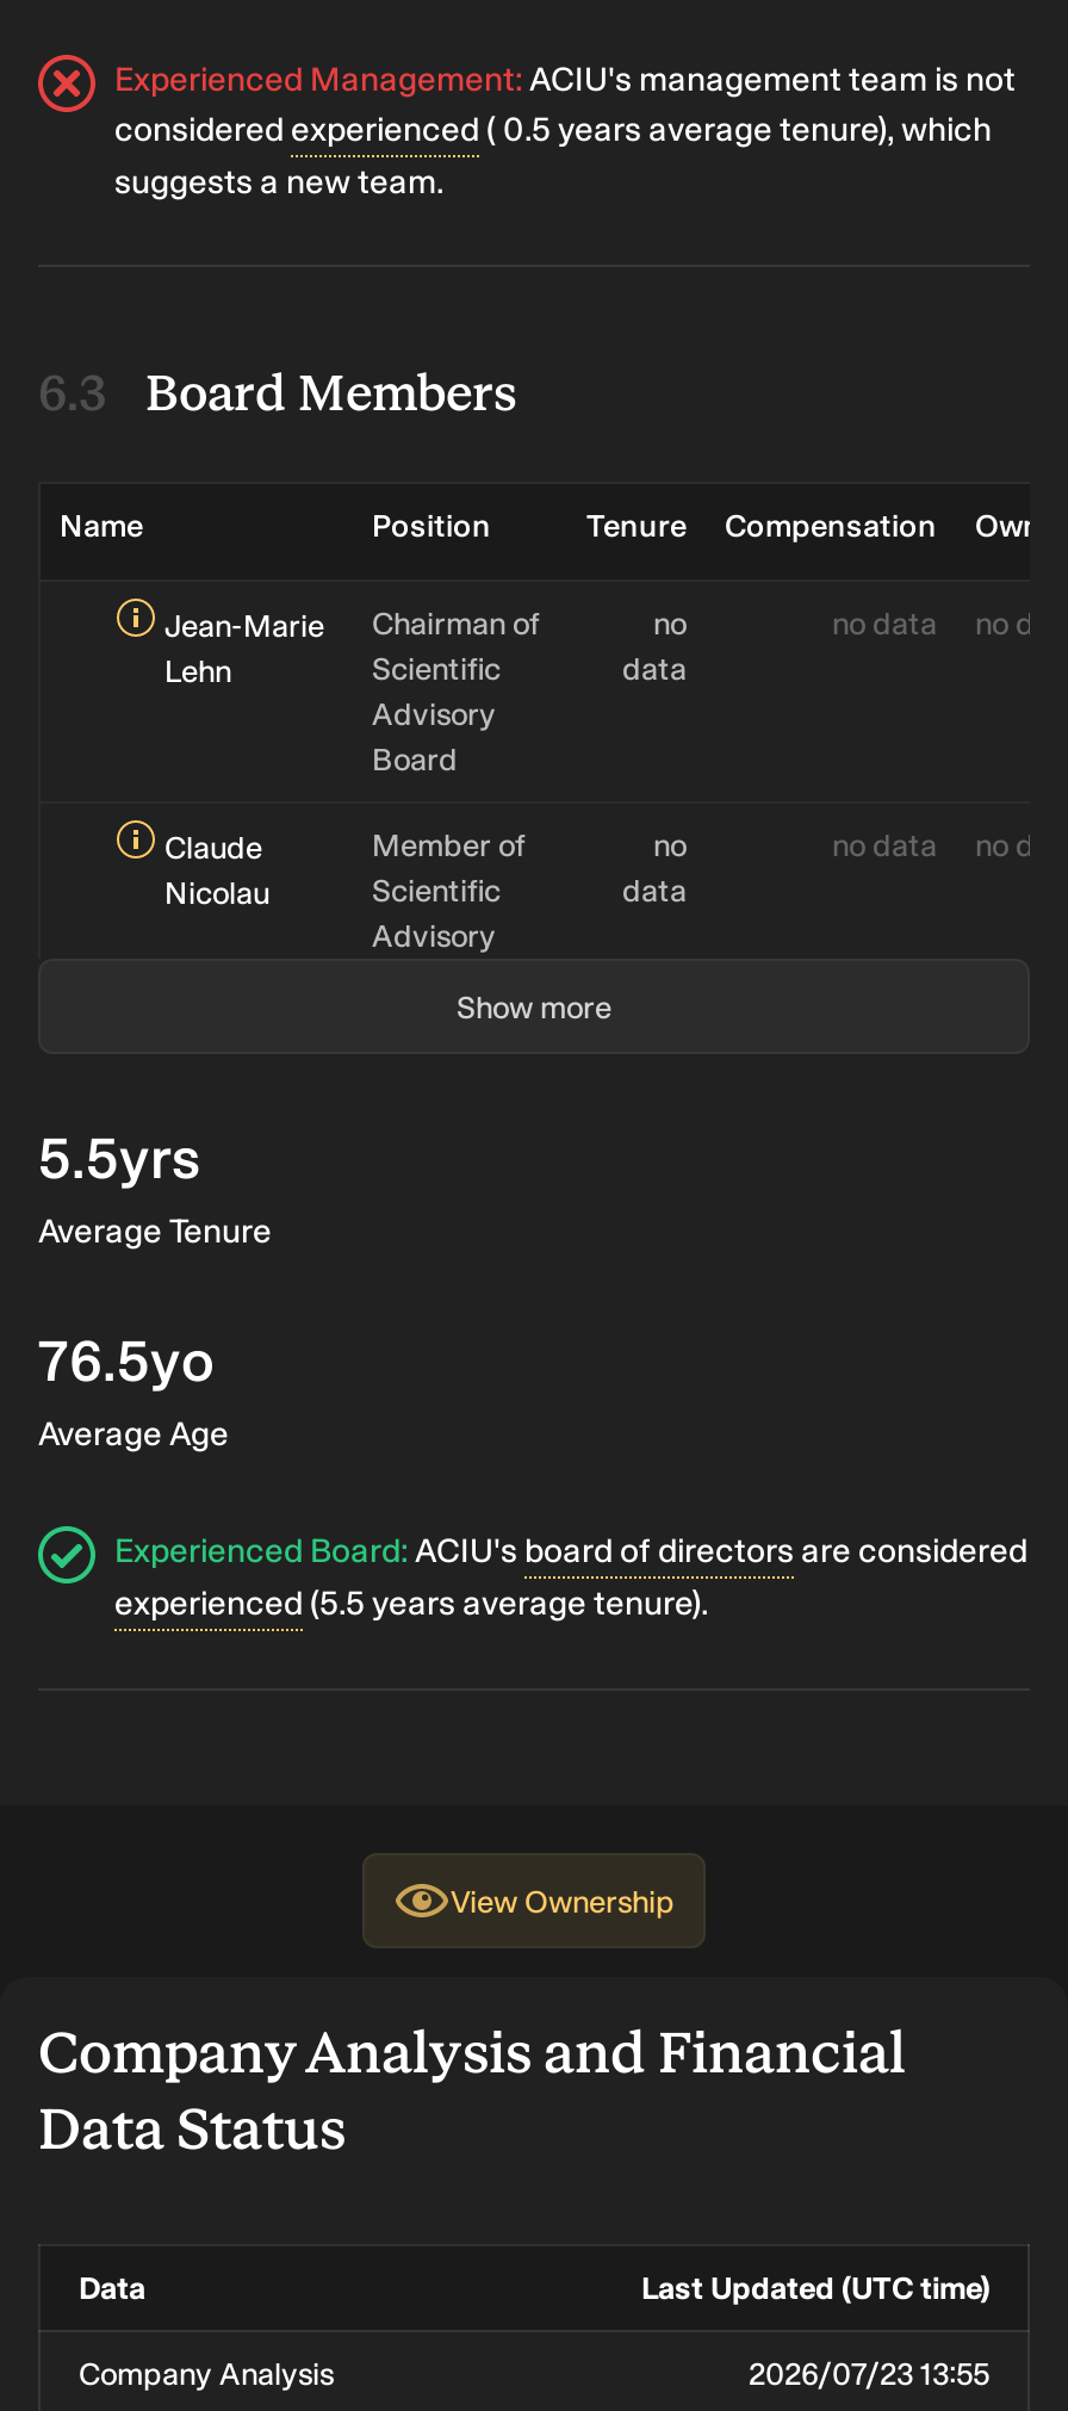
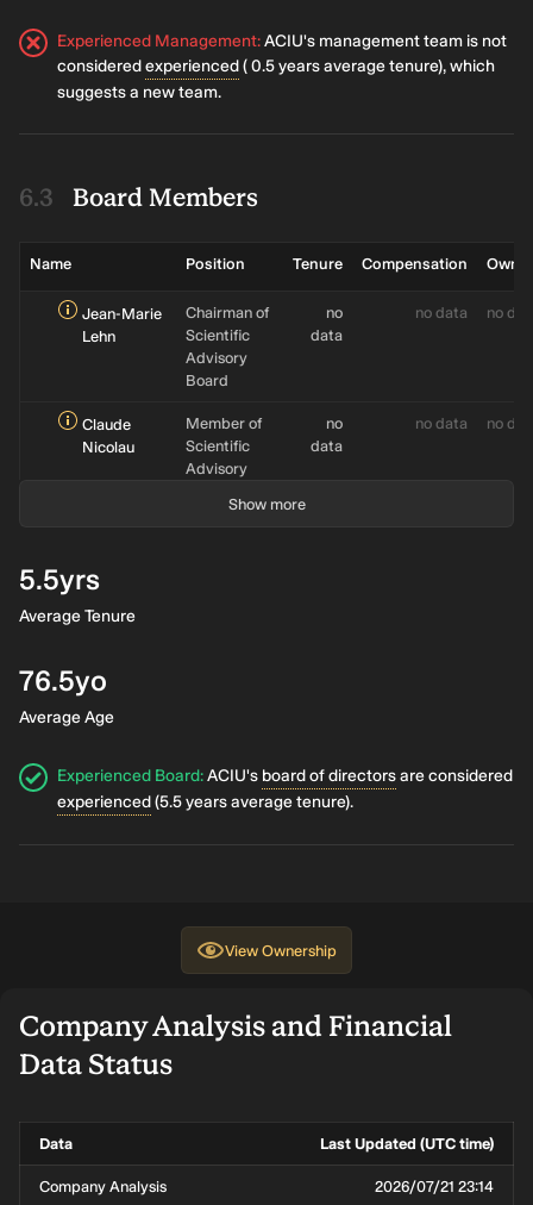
[749,2356,989,2392] 2026/07/23 13:55 -> [375,1178,494,1195] 2026/07/21 23:14

